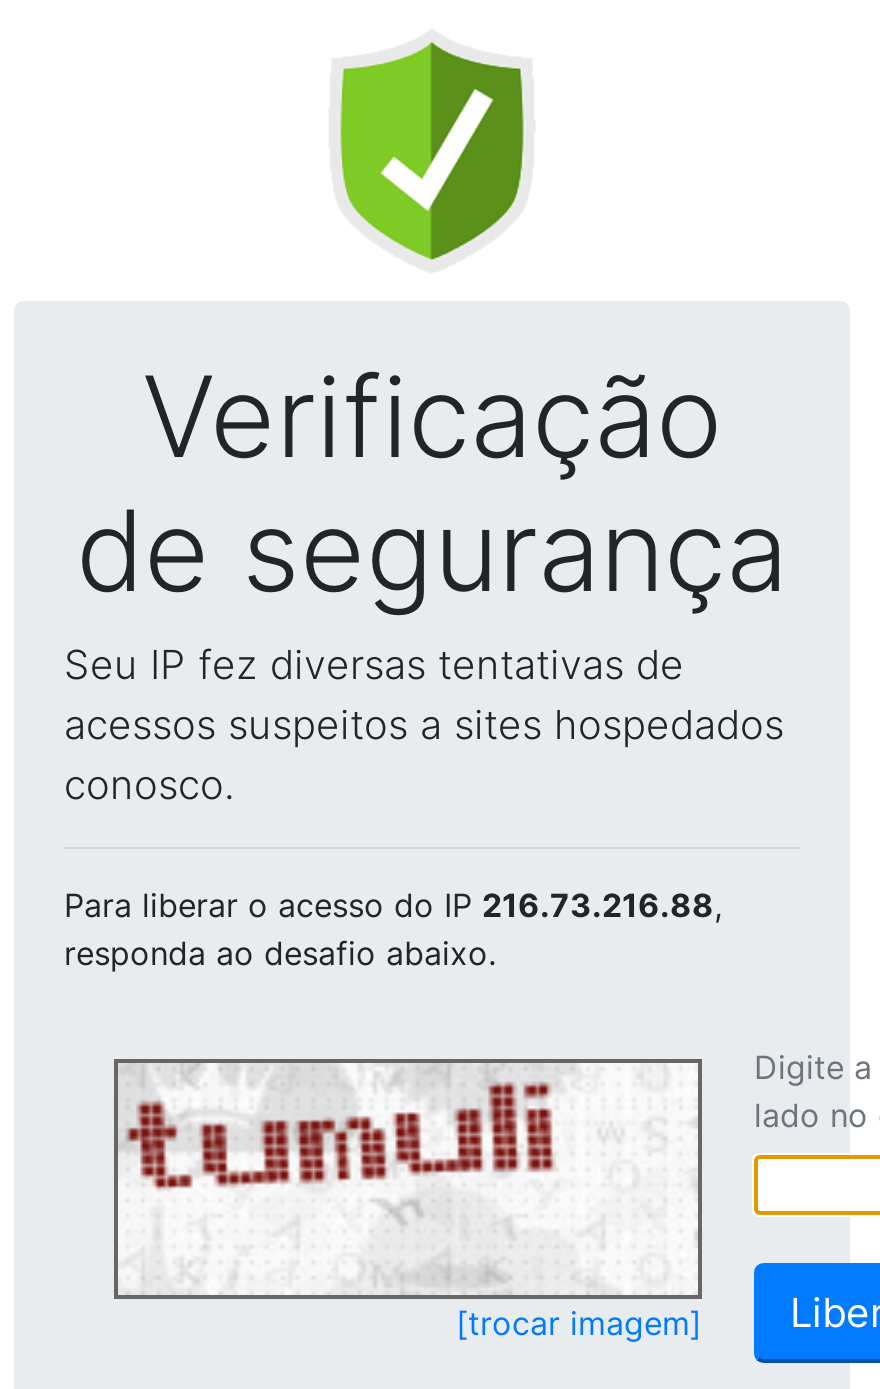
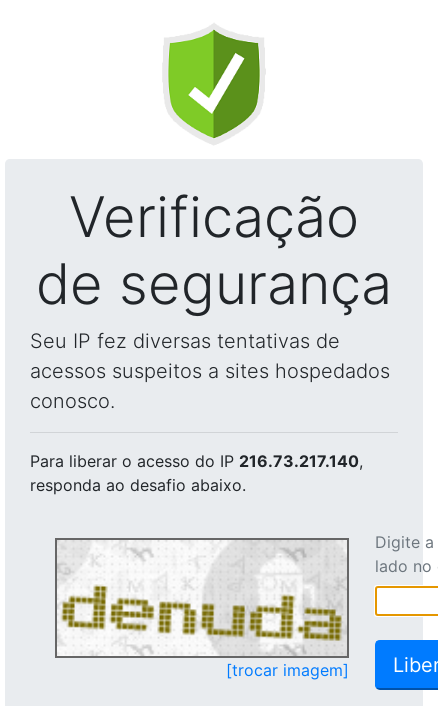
[64,885,722,925] Para liberar o acesso do IP 216.73.216.88, -> [30,451,363,471] Para liberar o acesso do IP 216.73.217.140,
[126,1067,694,1291] [image] -> [61,541,344,654] [image]

